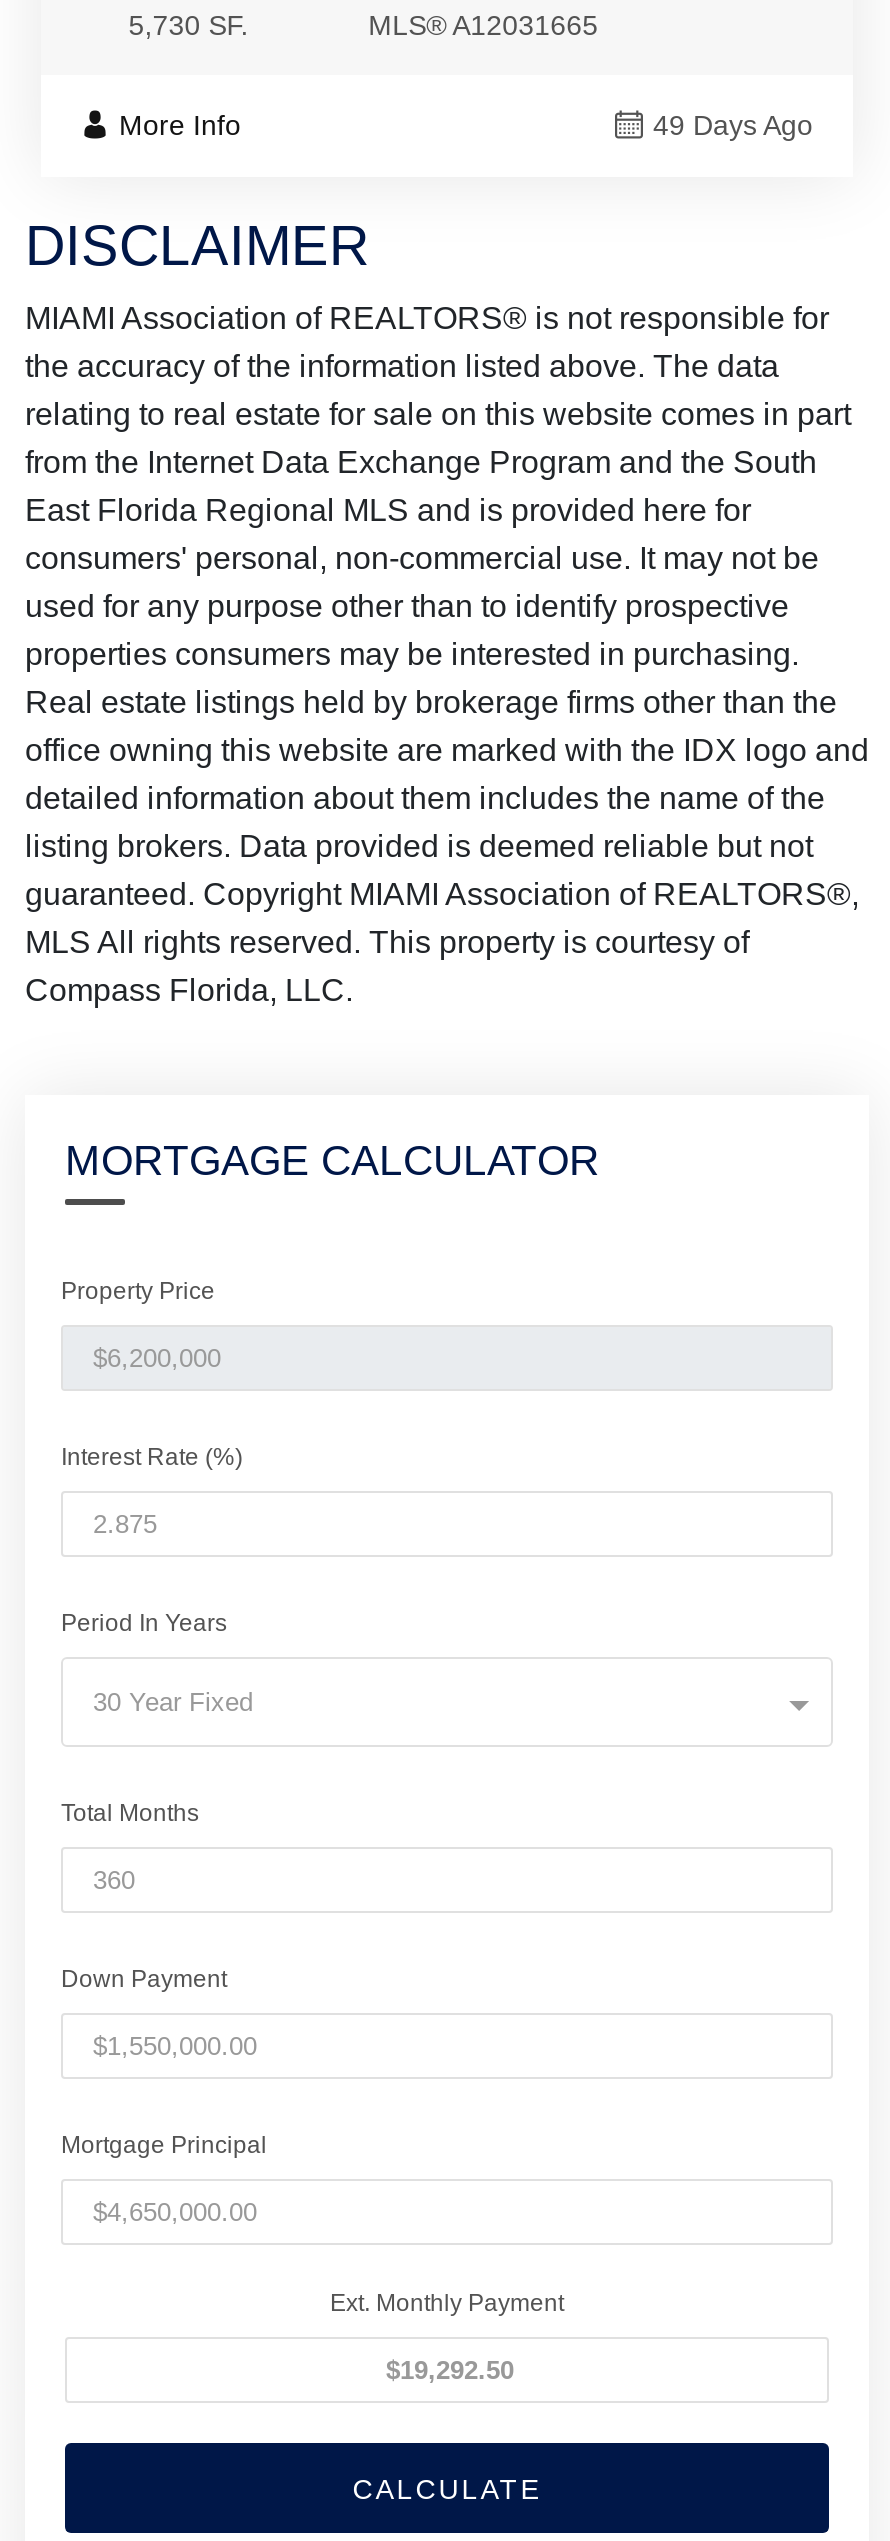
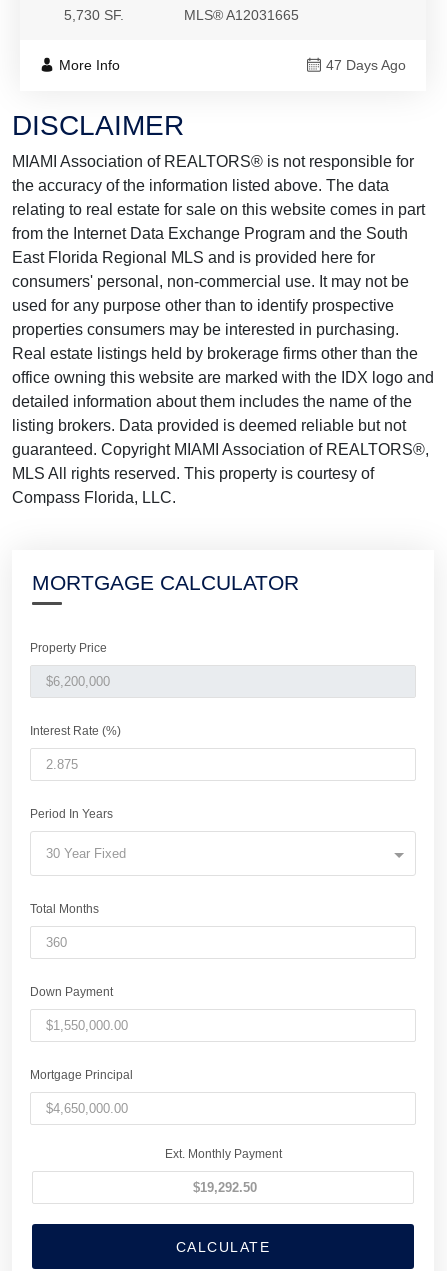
[653,109,813,141] 49 Days Ago -> [326,57,406,73] 47 Days Ago

